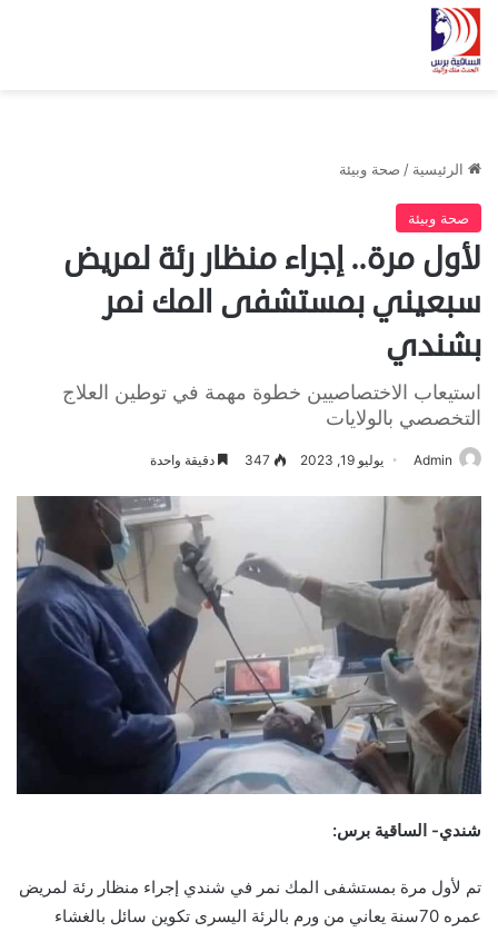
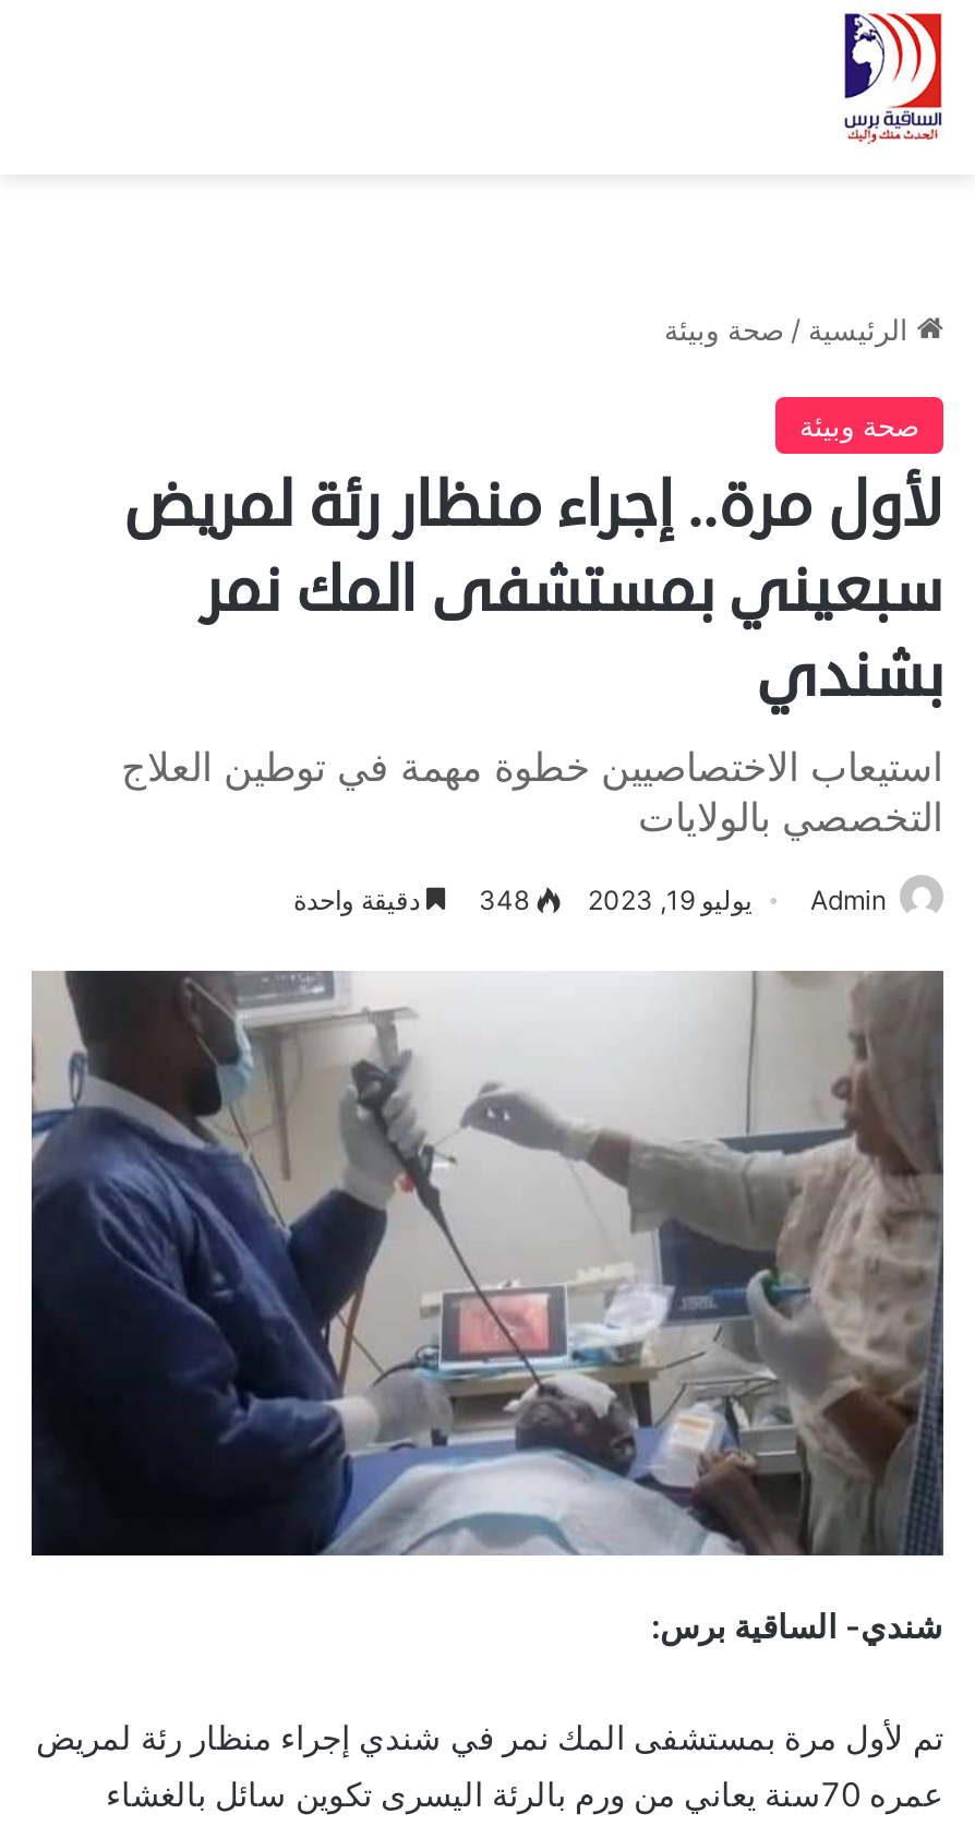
[150,452,270,468] 347 دقيقة واحدة -> [293,884,529,916] 348 دقيقة واحدة

